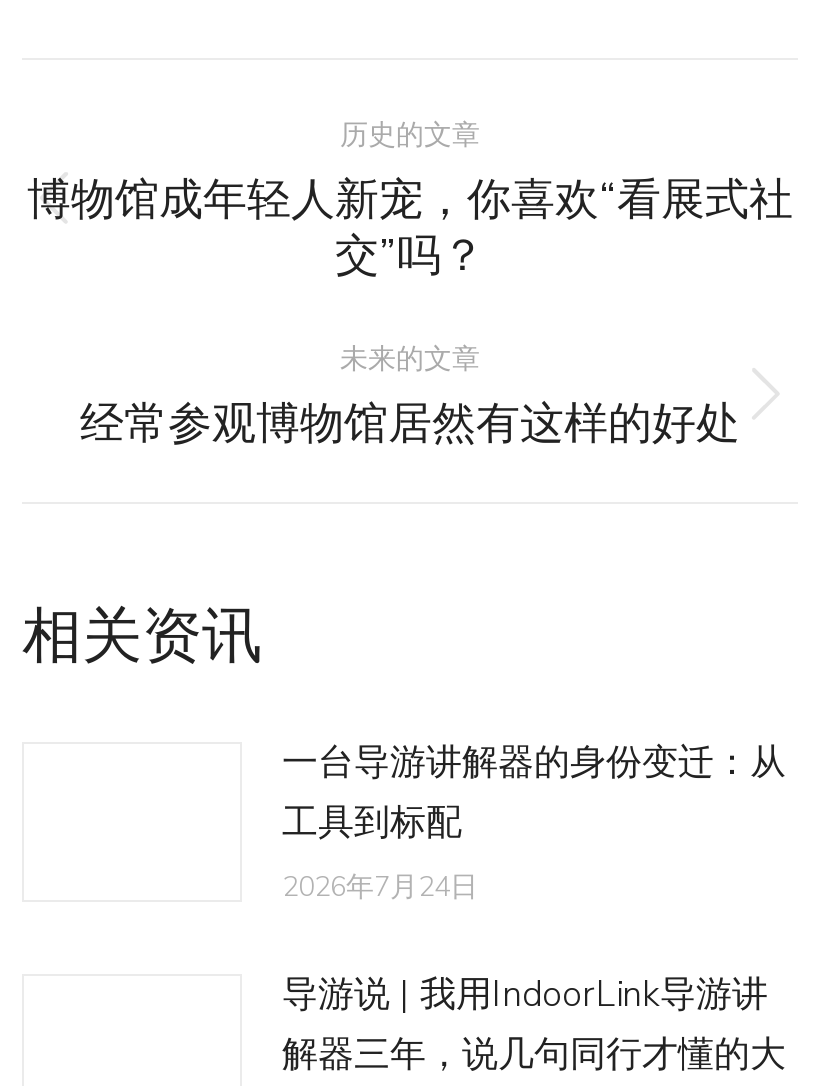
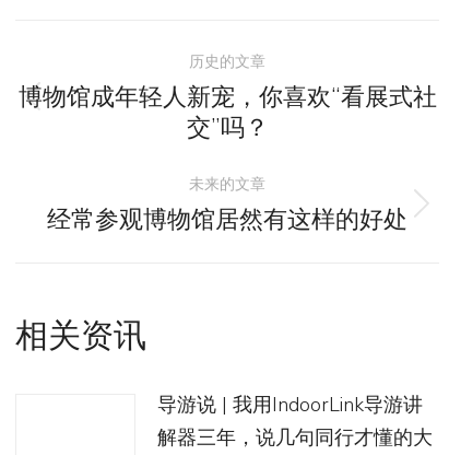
[282,738,786,906] 一台导游讲解器的身份变迁：从 | 工具到标配 | 2026年7月24日 -> none

